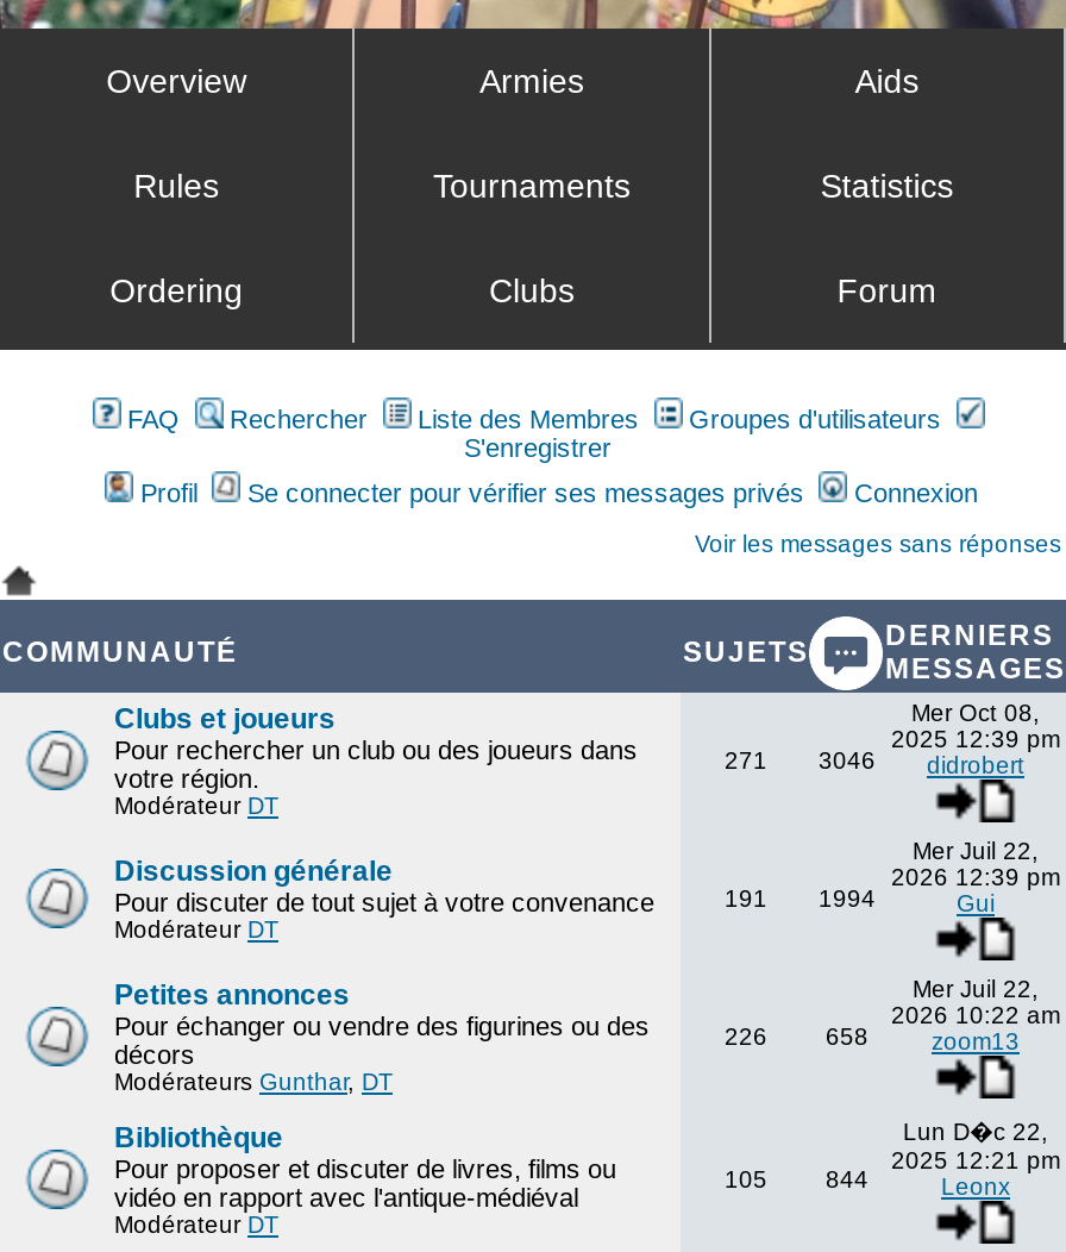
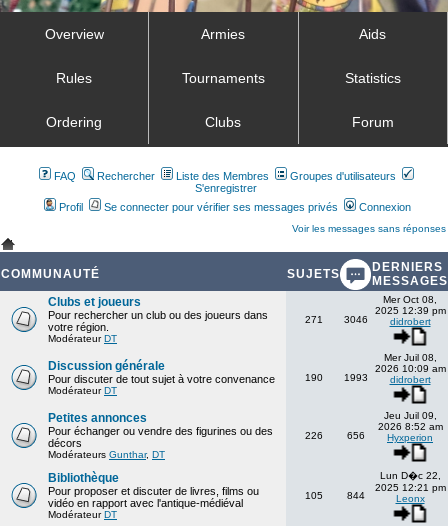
[891,838,1060,916] Mer Juil 22, | 2026 12:39 pm | Gui -> [374,352,445,385] Mer Juil 08, | 2026 10:09 am | didrobert
[725,885,876,912] 191 | 1994 -> [304,372,368,383] 190 | 1993
[891,976,1060,1054] Mer Juil 22, | 2026 10:22 am | zoom13 -> [377,410,442,443] Jeu Juil 09, | 2026 8:52 am | Hyxperion
[826,1023,869,1050] 658 -> [347,430,365,441] 656

